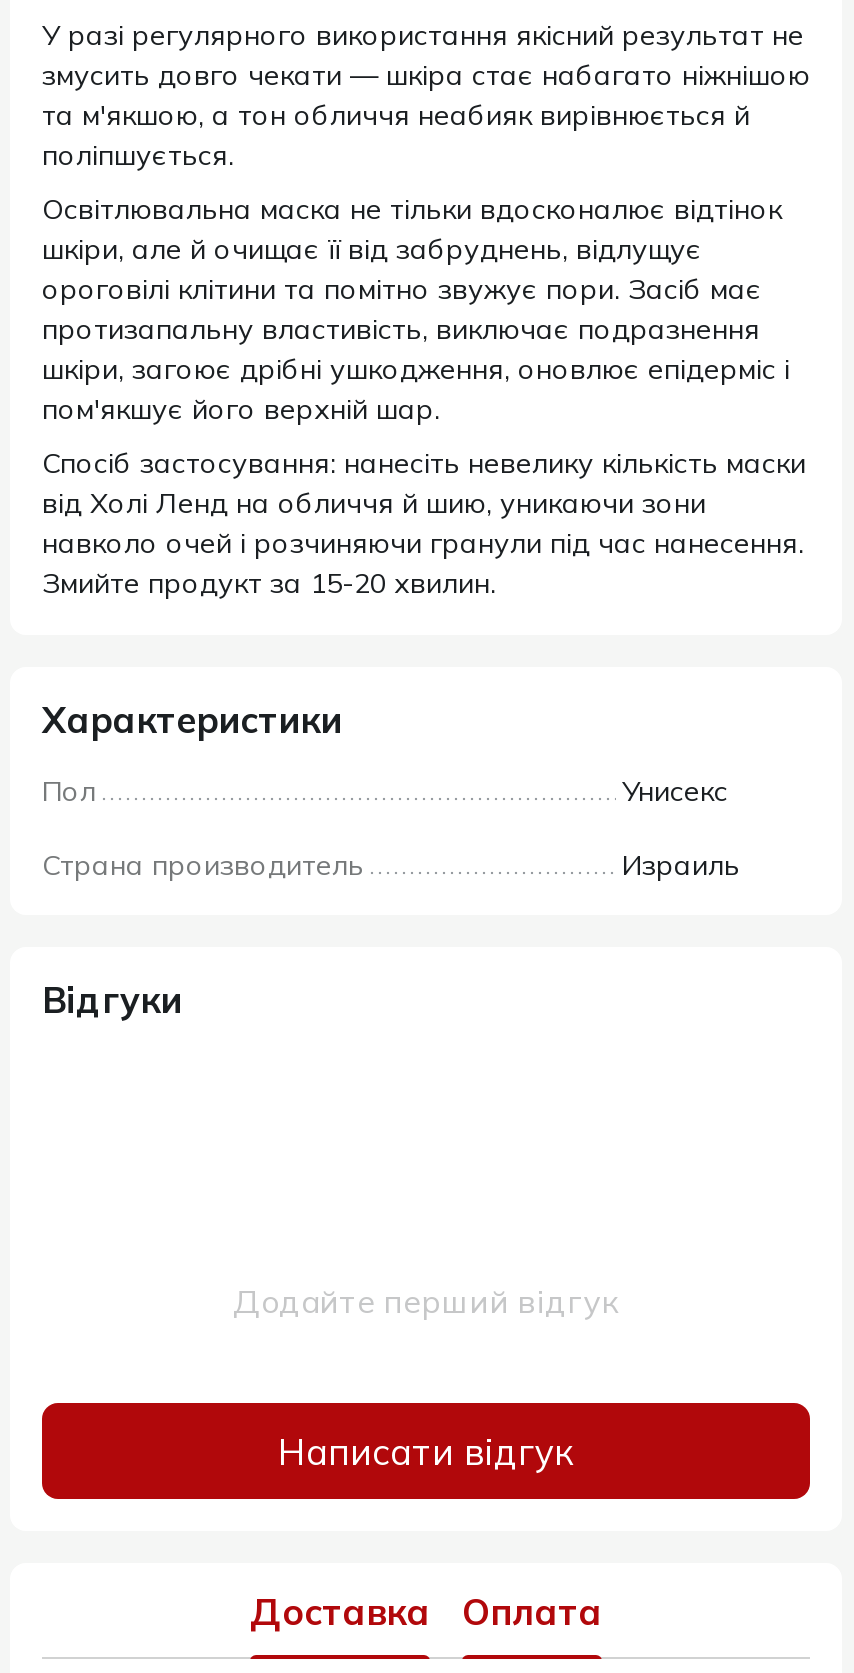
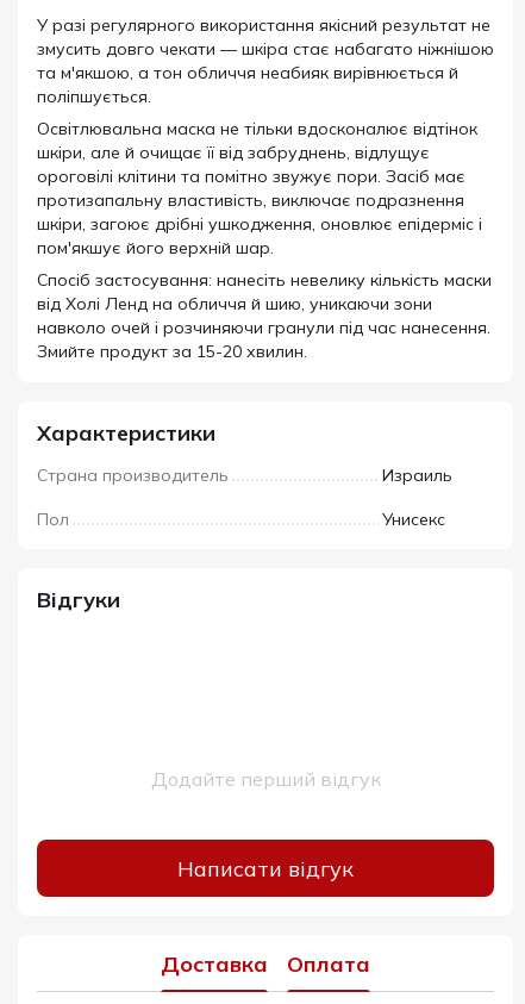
moved [42,773,728,809] -> [37,509,445,530]: Пол | Унисекс
moved [42,847,740,883] -> [37,464,452,486]: Страна производитель | Израиль

